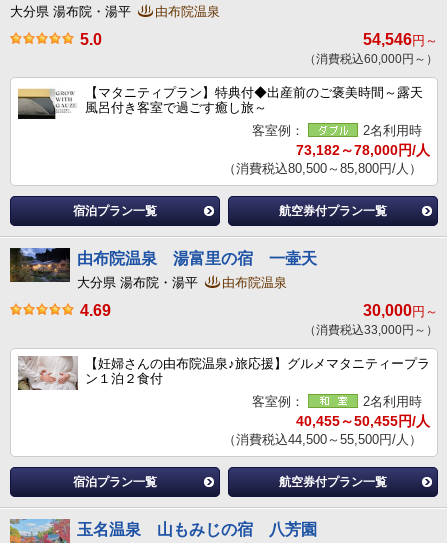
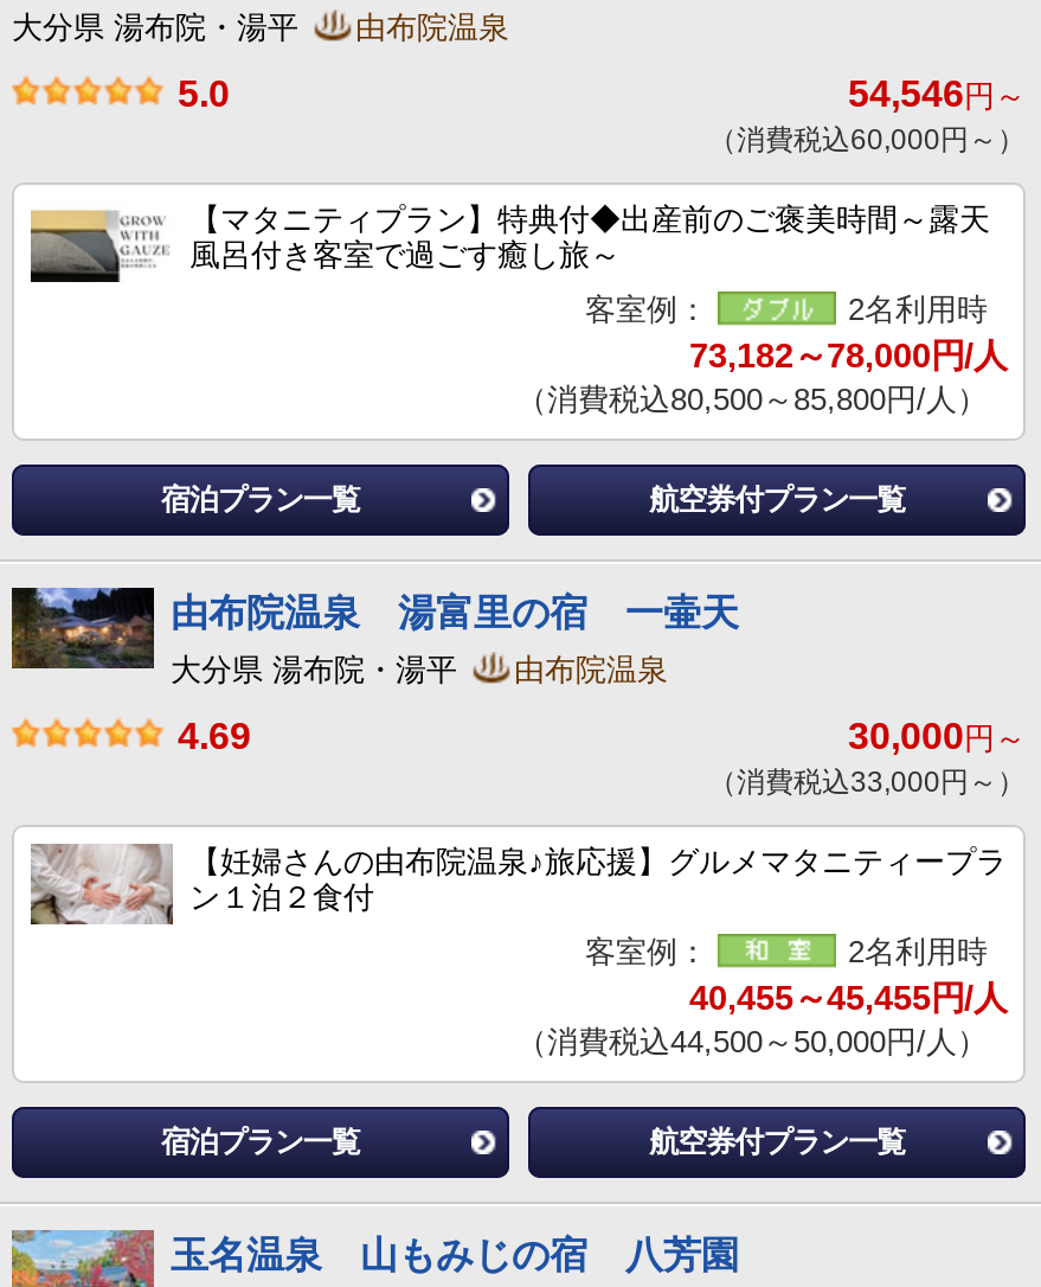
[296,413,430,429] 40,455～50,455円/人 -> [689,979,1007,1017] 40,455～45,455円/人
[223,432,422,447] （消費税込44,500～55,500円/人） -> [516,1024,988,1059] （消費税込44,500～50,000円/人）

